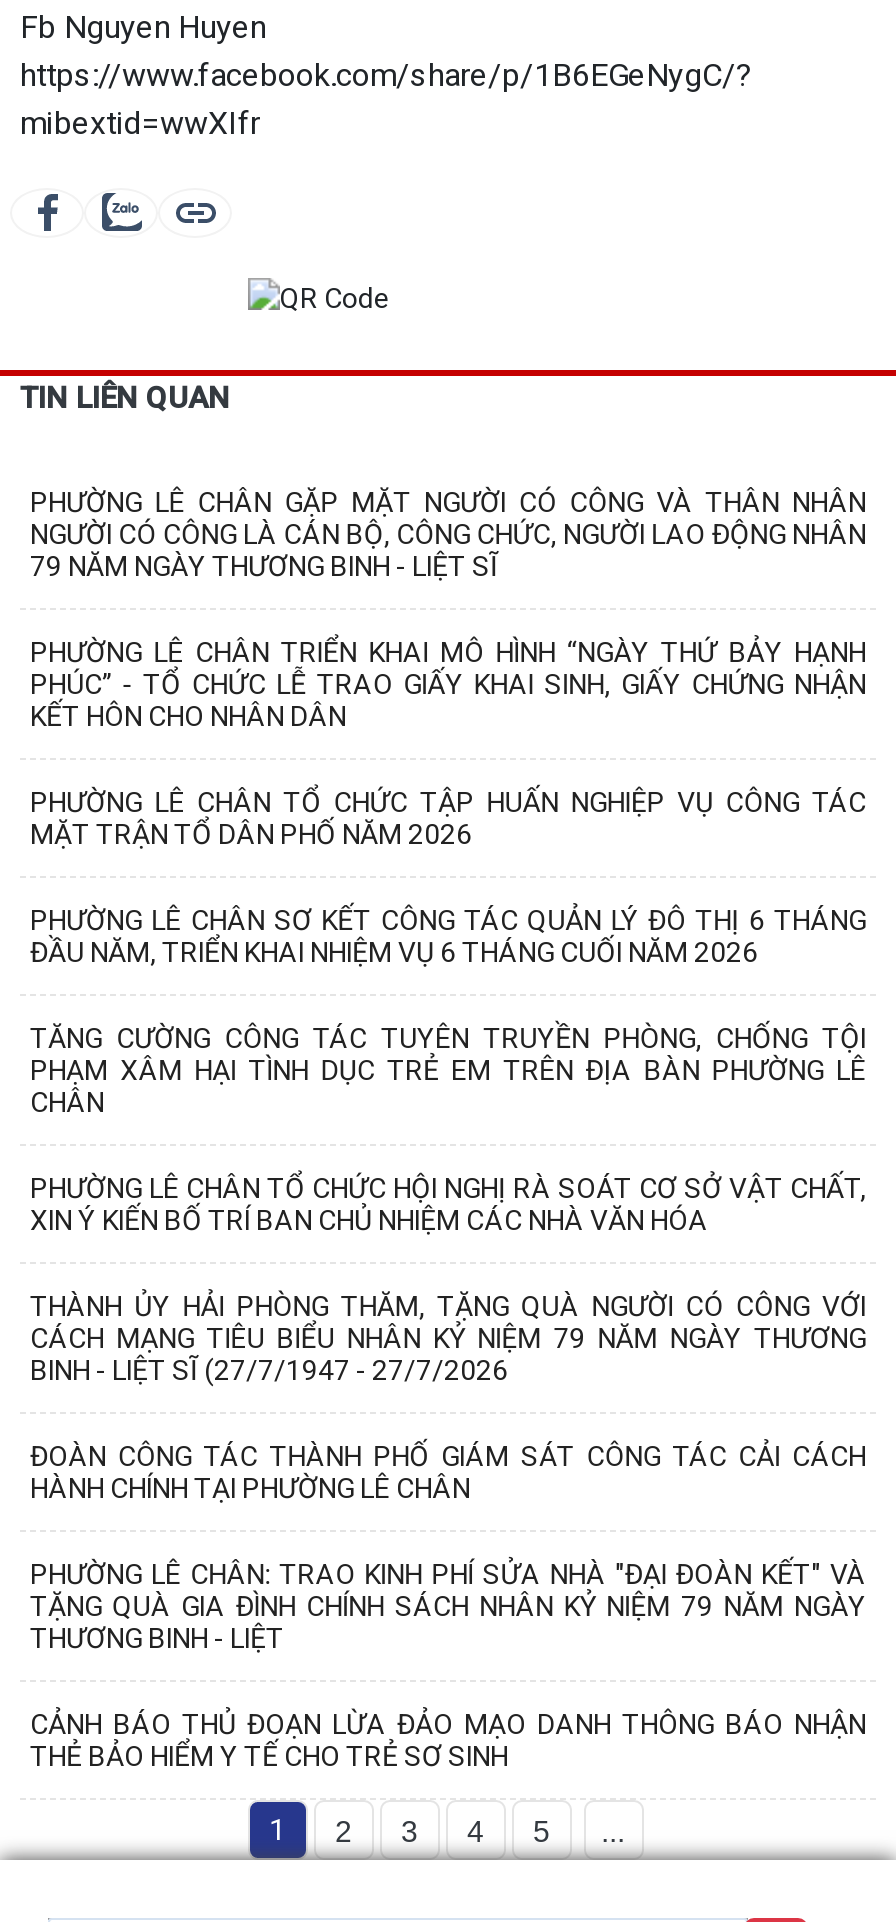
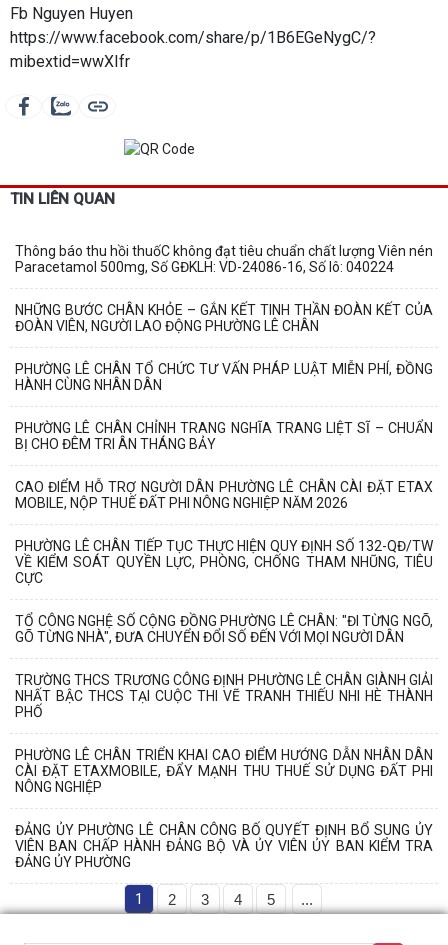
[30,487,866,583] PHƯỜNG LÊ CHÂN GẶP MẶT NGƯỜI CÓ CÔNG VÀ THÂN NHÂN | NGƯỜI CÓ CÔNG LÀ CÁN BỘ, CÔNG CHỨC, NGƯỜI LAO ĐỘNG NHÂN | 79 NĂM NGÀY THƯƠNG BINH - LIỆT SĨ -> [15,243,433,275] Thông báo thu hồi thuốC không đạt tiêu chuẩn chất lượng Viên nén | Paracetamol 500mg, Số GĐKLH: VD-24086-16, Số lô: 040224
[30,637,866,733] PHƯỜNG LÊ CHÂN TRIỂN KHAI MÔ HÌNH “NGÀY THỨ BẢY HẠNH | PHÚC” - TỔ CHỨC LỄ TRAO GIẤY KHAI SINH, GIẤY CHỨNG NHẬN | KẾT HÔN CHO NHÂN DÂN -> [15,302,433,334] NHỮNG BƯỚC CHÂN KHỎE – GẮN KẾT TINH THẦN ĐOÀN KẾT CỦA | ĐOÀN VIÊN, NGƯỜI LAO ĐỘNG PHƯỜNG LÊ CHÂN
[30,787,866,851] PHƯỜNG LÊ CHÂN TỔ CHỨC TẬP HUẤN NGHIỆP VỤ CÔNG TÁC | MẶT TRẬN TỔ DÂN PHỐ NĂM 2026 -> [15,361,433,393] PHƯỜNG LÊ CHÂN TỔ CHỨC TƯ VẤN PHÁP LUẬT MIỄN PHÍ, ĐỒNG | HÀNH CÙNG NHÂN DÂN
[30,905,866,969] PHƯỜNG LÊ CHÂN SƠ KẾT CÔNG TÁC QUẢN LÝ ĐÔ THỊ 6 THÁNG | ĐẦU NĂM, TRIỂN KHAI NHIỆM VỤ 6 THÁNG CUỐI NĂM 2026 -> [15,420,433,452] PHƯỜNG LÊ CHÂN CHỈNH TRANG NGHĨA TRANG LIỆT SĨ – CHUẨN | BỊ CHO ĐÊM TRI ÂN THÁNG BẢY
[30,1023,866,1119] TĂNG CƯỜNG CÔNG TÁC TUYÊN TRUYỀN PHÒNG, CHỐNG TỘI | PHẠM XÂM HẠI TÌNH DỤC TRẺ EM TRÊN ĐỊA BÀN PHƯỜNG LÊ | CHÂN -> [15,479,433,511] CAO ĐIỂM HỖ TRỢ NGƯỜI DÂN PHƯỜNG LÊ CHÂN CÀI ĐẶT ETAX | MOBILE, NỘP THUẾ ĐẤT PHI NÔNG NGHIỆP NĂM 2026
[30,1173,866,1237] PHƯỜNG LÊ CHÂN TỔ CHỨC HỘI NGHỊ RÀ SOÁT CƠ SỞ VẬT CHẤT, | XIN Ý KIẾN BỐ TRÍ BAN CHỦ NHIỆM CÁC NHÀ VĂN HÓA -> [15,538,433,586] PHƯỜNG LÊ CHÂN TIẾP TỤC THỰC HIỆN QUY ĐỊNH SỐ 132-QĐ/TW | VỀ KIỂM SOÁT QUYỀN LỰC, PHÒNG, CHỐNG THAM NHŨNG, TIÊU | CỰC
[30,1291,866,1387] THÀNH ỦY HẢI PHÒNG THĂM, TẶNG QUÀ NGƯỜI CÓ CÔNG VỚI | CÁCH MẠNG TIÊU BIỂU NHÂN KỶ NIỆM 79 NĂM NGÀY THƯƠNG | BINH - LIỆT SĨ (27/7/1947 - 27/7/2026 -> [15,613,433,645] TỔ CÔNG NGHỆ SỐ CỘNG ĐỒNG PHƯỜNG LÊ CHÂN: "ĐI TỪNG NGÕ, | GÕ TỪNG NHÀ", ĐƯA CHUYỂN ĐỔI SỐ ĐẾN VỚI MỌI NGƯỜI DÂN
[30,1441,866,1505] ĐOÀN CÔNG TÁC THÀNH PHỐ GIÁM SÁT CÔNG TÁC CẢI CÁCH | HÀNH CHÍNH TẠI PHƯỜNG LÊ CHÂN -> [15,672,433,720] TRƯỜNG THCS TRƯƠNG CÔNG ĐỊNH PHƯỜNG LÊ CHÂN GIÀNH GIẢI | NHẤT BẬC THCS TẠI CUỘC THI VẼ TRANH THIẾU NHI HÈ THÀNH | PHỐ
[30,1559,866,1655] PHƯỜNG LÊ CHÂN: TRAO KINH PHÍ SỬA NHÀ "ĐẠI ĐOÀN KẾT" VÀ | TẶNG QUÀ GIA ĐÌNH CHÍNH SÁCH NHÂN KỶ NIỆM 79 NĂM NGÀY | THƯƠNG BINH - LIỆT -> [15,747,433,795] PHƯỜNG LÊ CHÂN TRIỂN KHAI CAO ĐIỂM HƯỚNG DẪN NHÂN DÂN | CÀI ĐẶT ETAXMOBILE, ĐẨY MẠNH THU THUẾ SỬ DỤNG ĐẤT PHI | NÔNG NGHIỆP
[30,1709,866,1773] CẢNH BÁO THỦ ĐOẠN LỪA ĐẢO MẠO DANH THÔNG BÁO NHẬN | THẺ BẢO HIỂM Y TẾ CHO TRẺ SƠ SINH -> [15,822,433,870] ĐẢNG ỦY PHƯỜNG LÊ CHÂN CÔNG BỐ QUYẾT ĐỊNH BỔ SUNG ỦY | VIÊN BAN CHẤP HÀNH ĐẢNG BỘ VÀ ỦY VIÊN ỦY BAN KIỂM TRA | ĐẢNG ỦY PHƯỜNG

